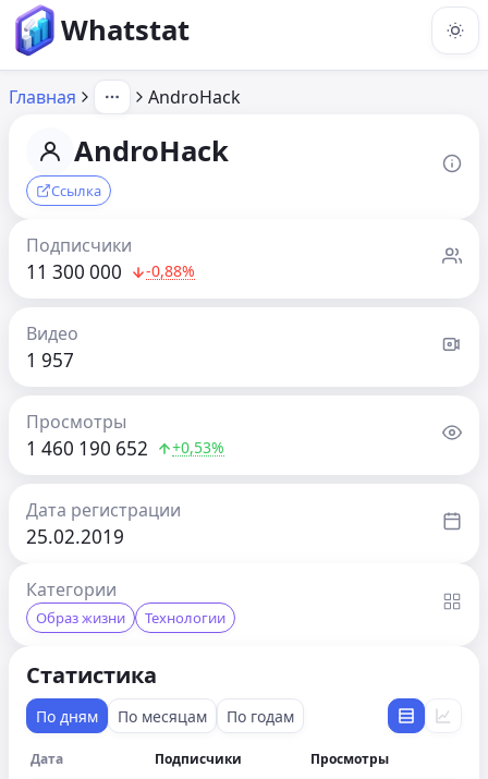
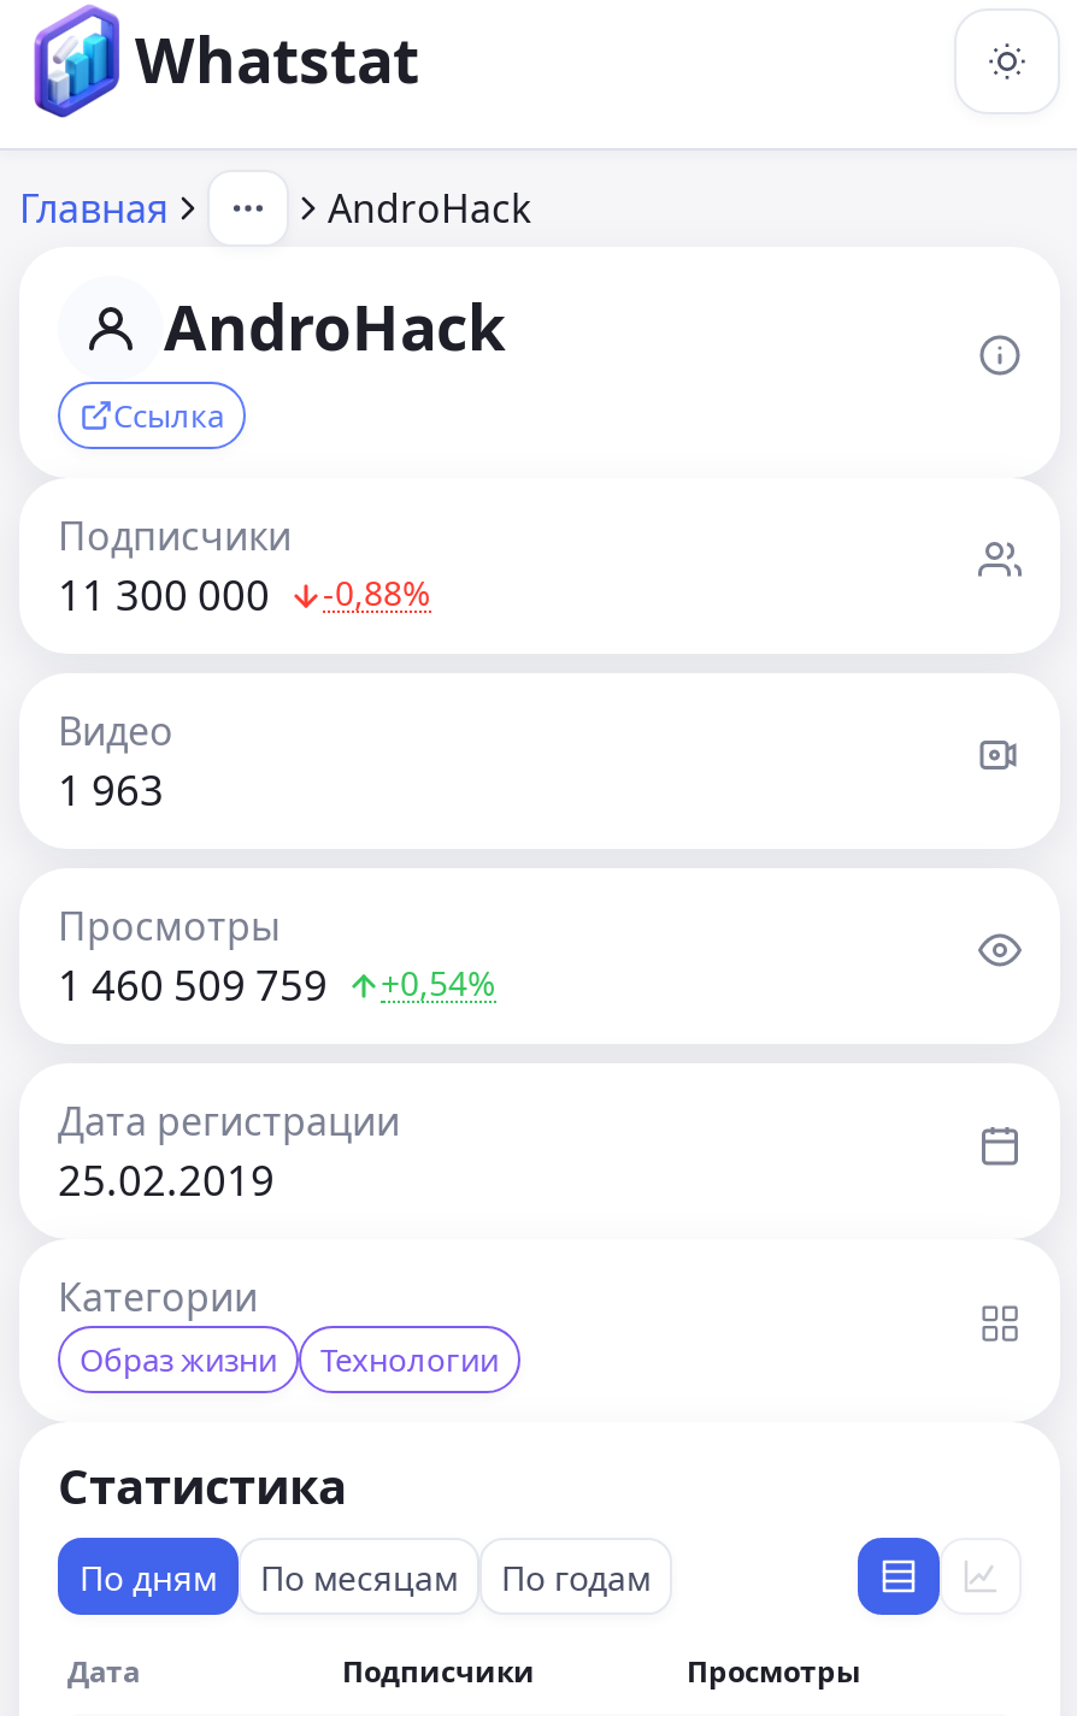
[26,348,74,373] 1 957 -> [58,762,164,818] 1 963
[26,436,148,461] 1 460 190 652 -> [58,957,328,1013] 1 460 509 759
[172,437,224,458] +0,53% -> [381,960,496,1006] +0,54%

